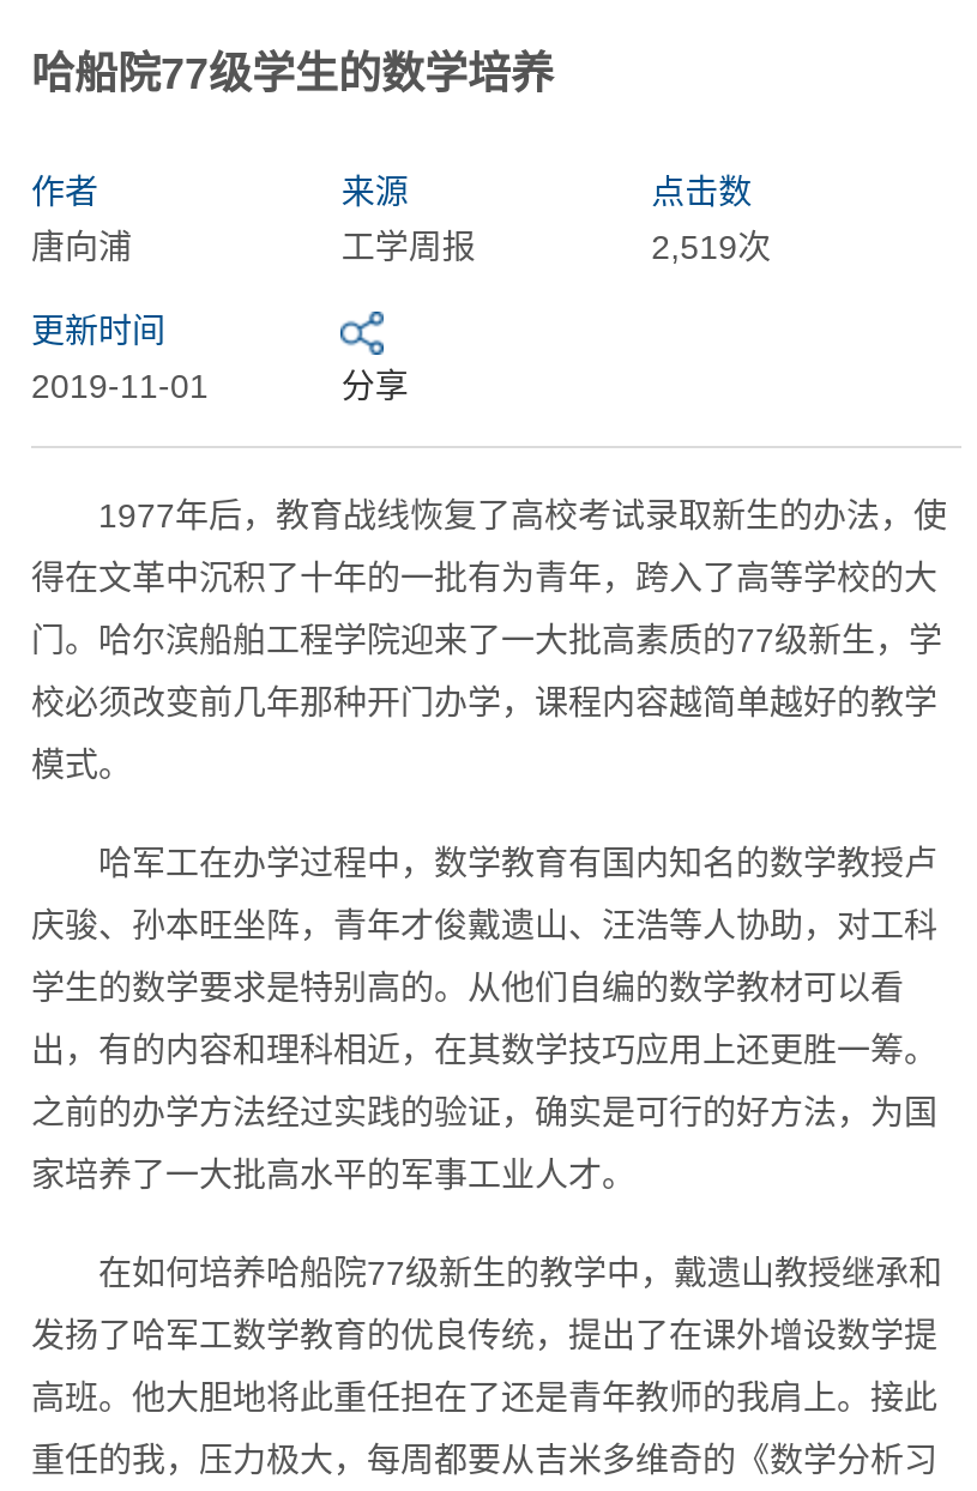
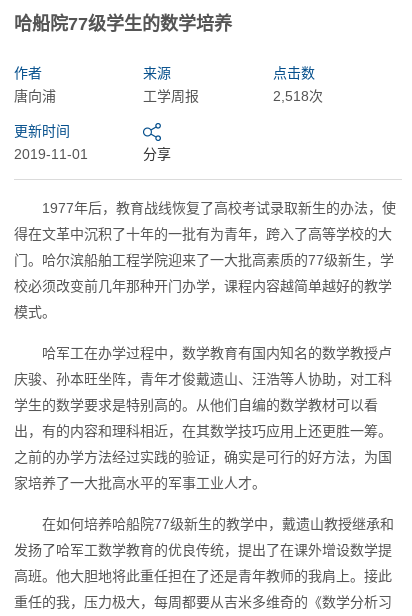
[651,228,771,266] 2,519次 -> [273,88,323,104] 2,518次

